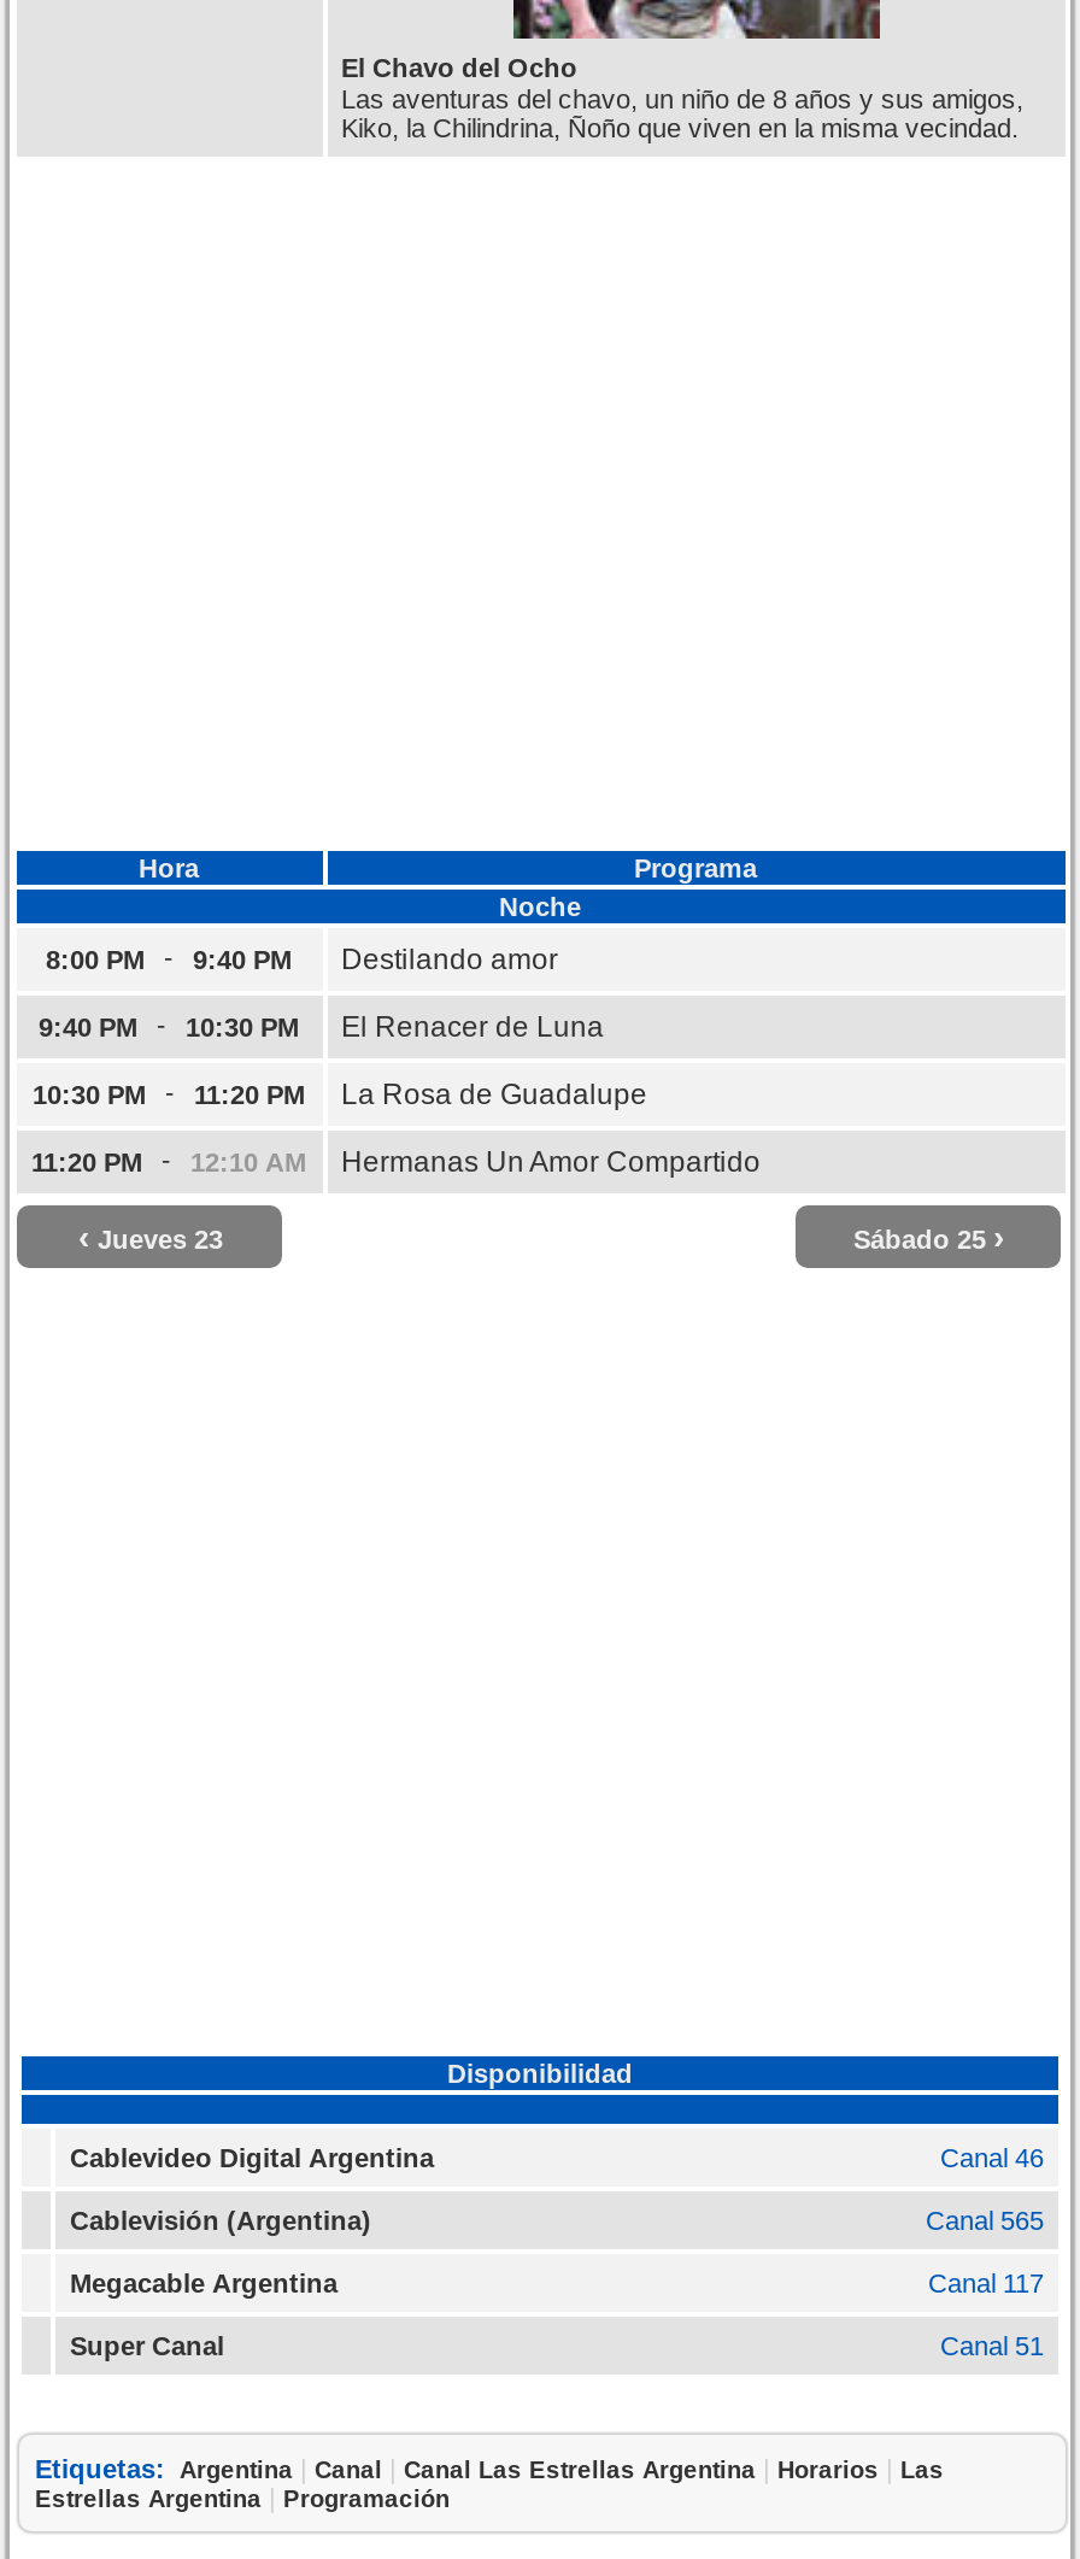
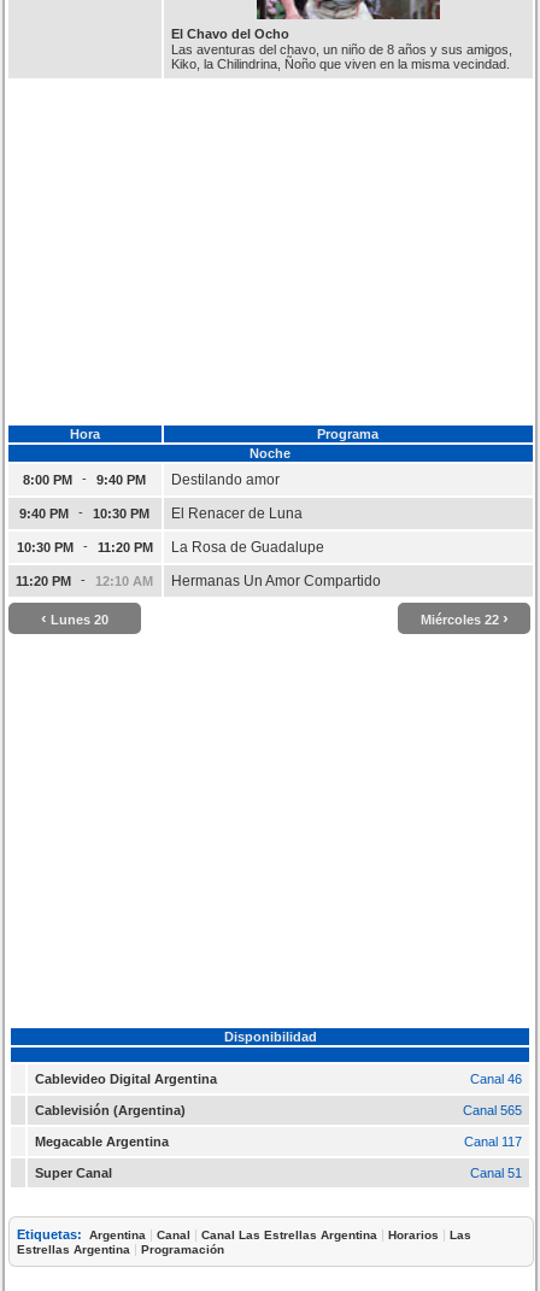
[78,1218,1005,1257] ‹ Jueves 23 | Sábado 25 › -> [42,609,509,629] ‹ Lunes 20 | Miércoles 22 ›

